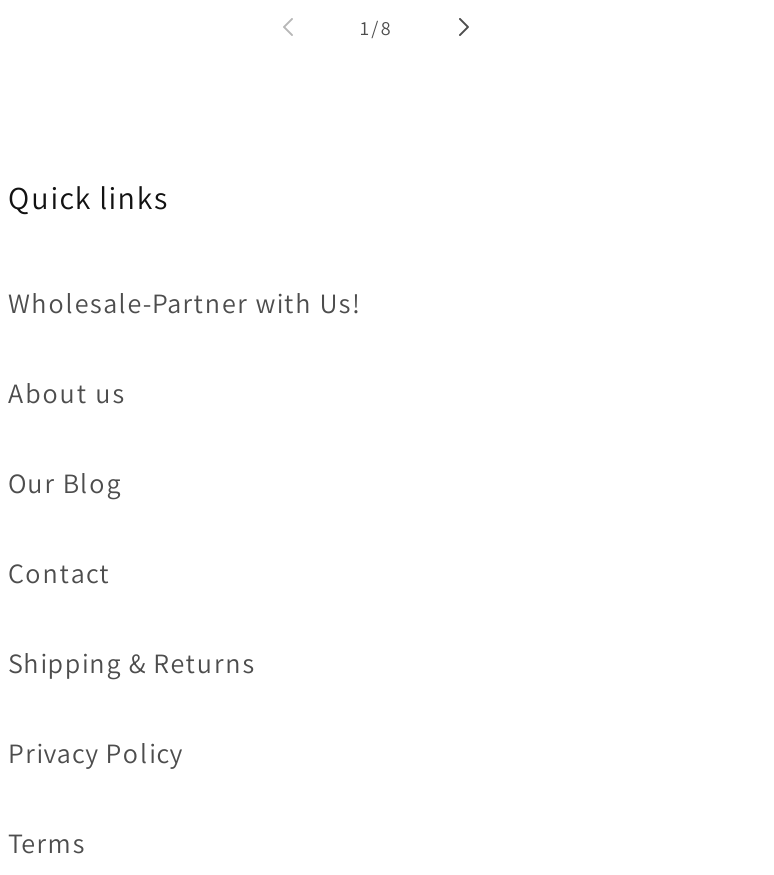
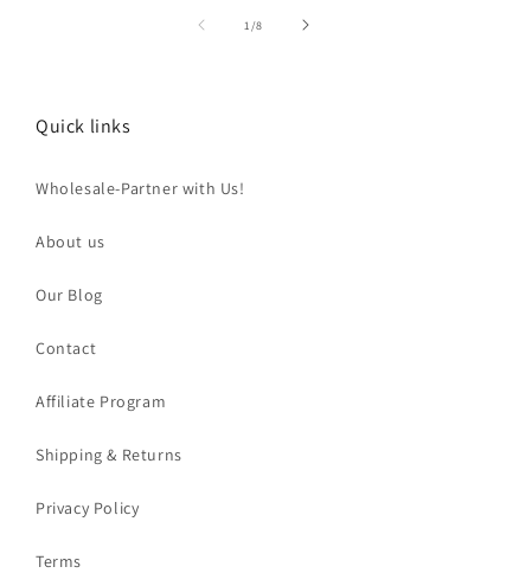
none -> [36,391,166,412] Affiliate Program

